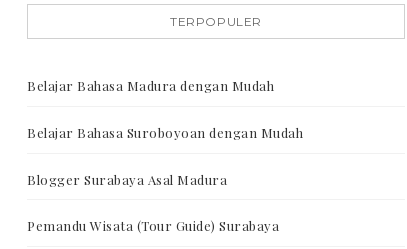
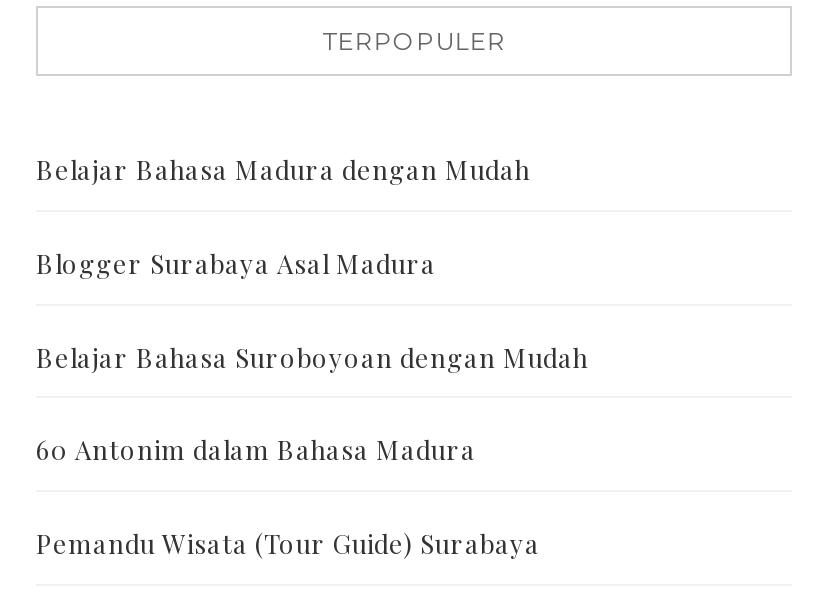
none -> [36,433,476,467] 60 Antonim dalam Bahasa Madura
moved [27,171,227,188] -> [36,246,436,280]: Blogger Surabaya Asal Madura

